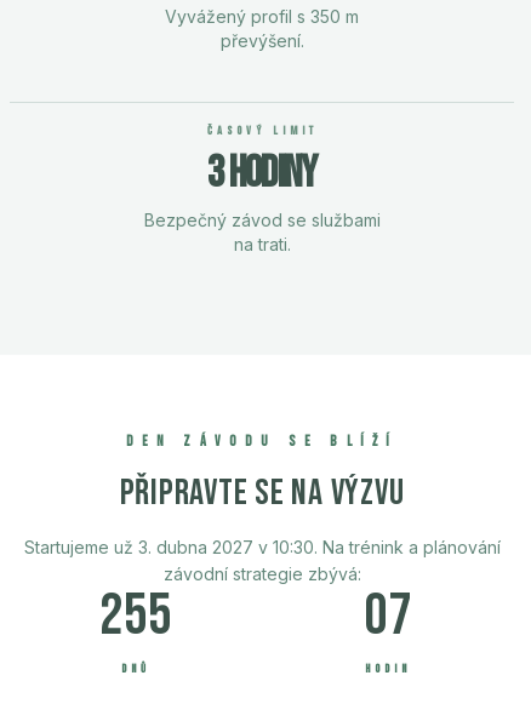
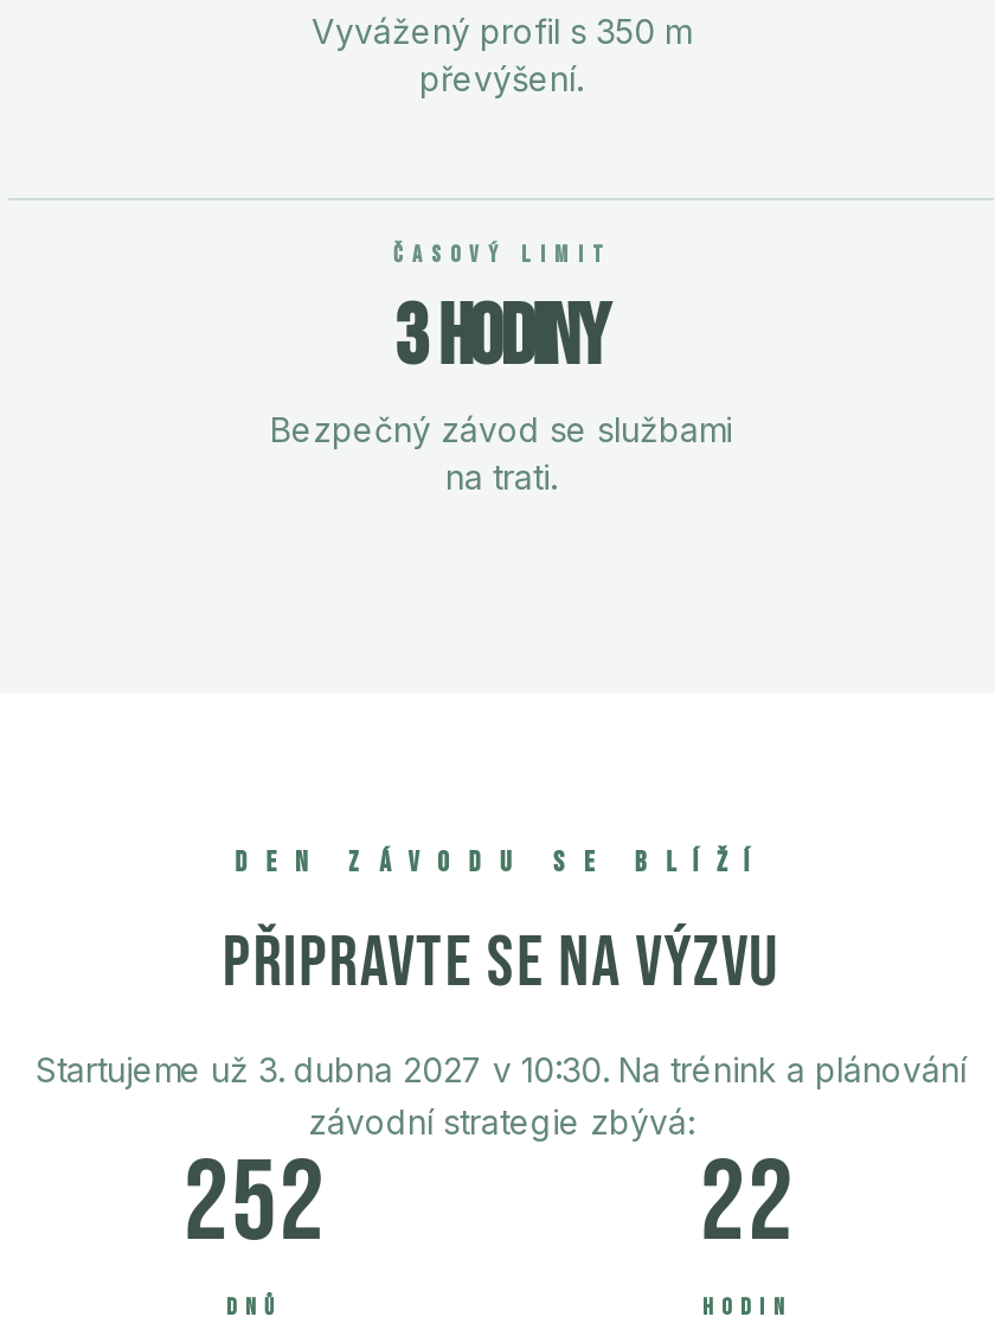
[99,582,173,651] 255 -> [183,1137,326,1272] 252
[363,582,412,651] 07 -> [700,1137,795,1272] 22

